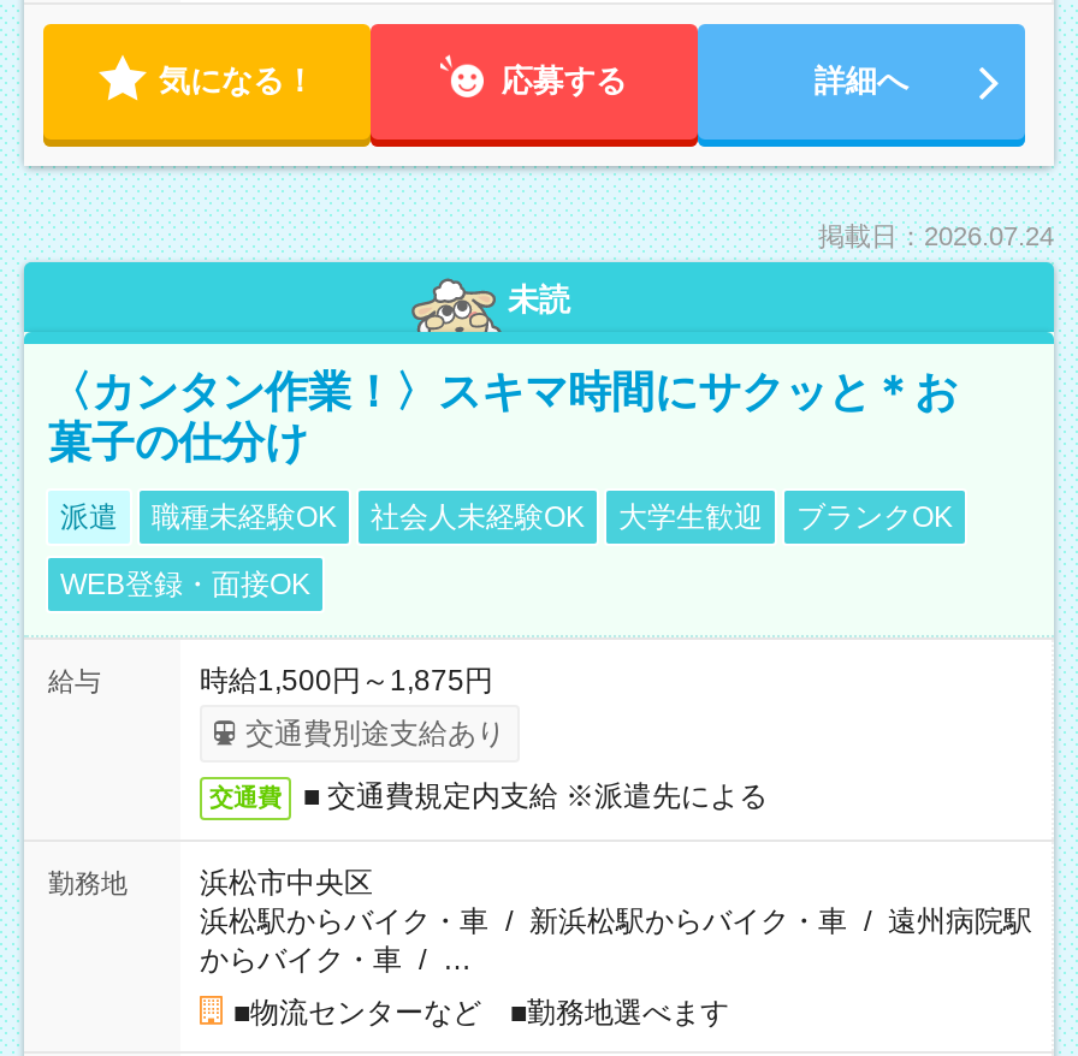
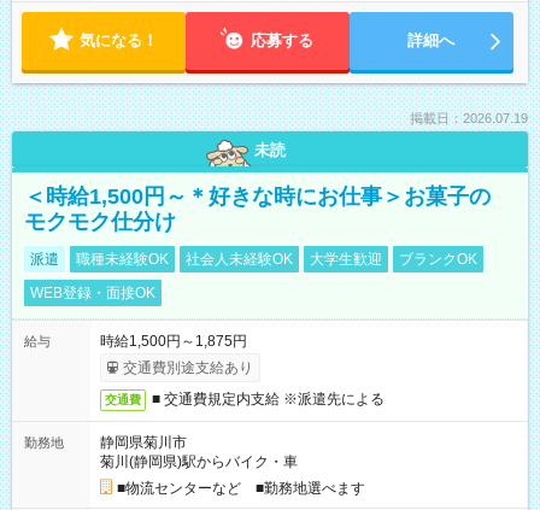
[818,221,1054,250] 掲載日：2026.07.24 -> [410,111,528,125] 掲載日：2026.07.19
[48,368,958,467] 〈カンタン作業！〉スキマ時間にサクッと＊お | 菓子の仕分け -> [24,184,491,234] ＜時給1,500円～＊好きな時にお仕事＞お菓子の | モクモク仕分け
[200,866,1032,977] 浜松市中央区 | 浜松駅からバイク・車 / 新浜松駅からバイク・車 / 遠州病院駅 | からバイク・車 / … -> [100,434,298,470] 静岡県菊川市 | 菊川(静岡県)駅からバイク・車

